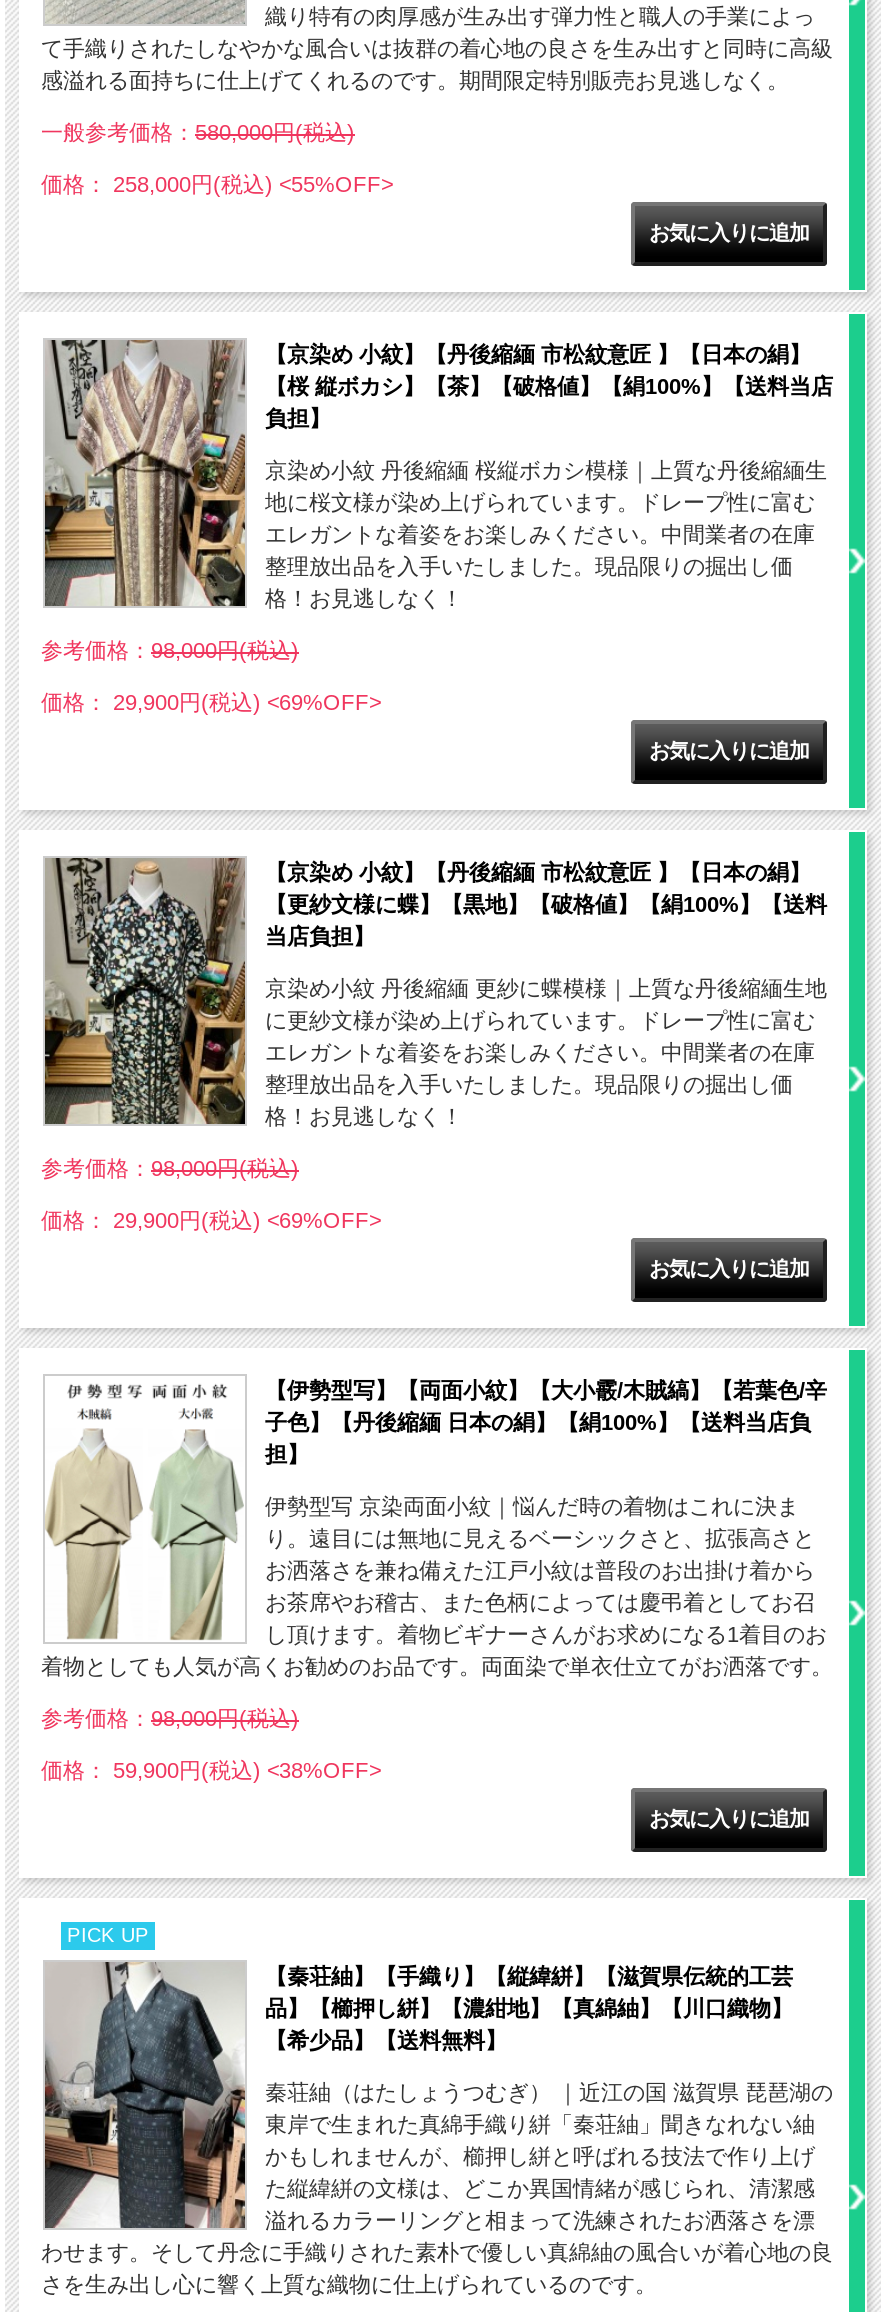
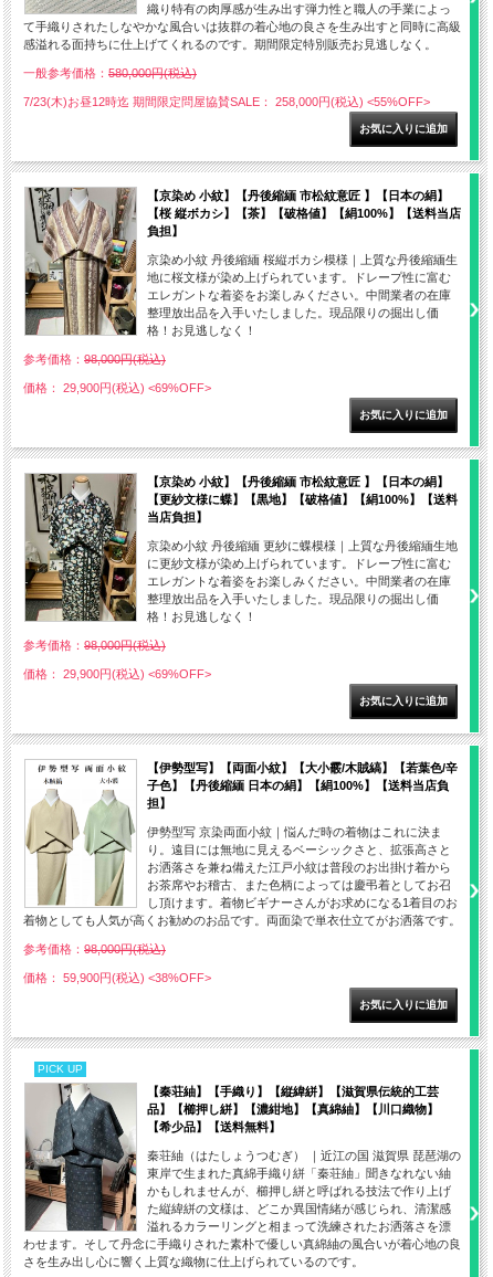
[41,173,393,197] 価格： 258,000円(税込) <55%OFF> -> [23,95,430,109] 7/23(木)お昼12時迄 期間限定問屋協賛SALE： 258,000円(税込) <55%OFF>

